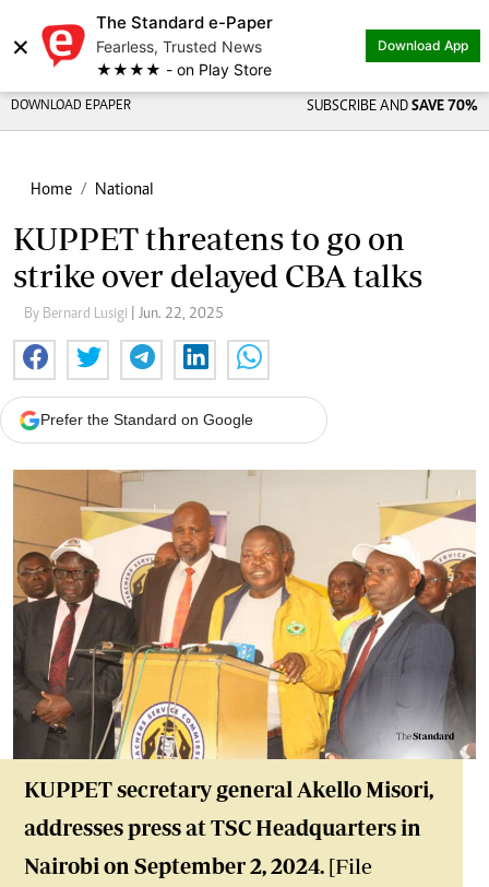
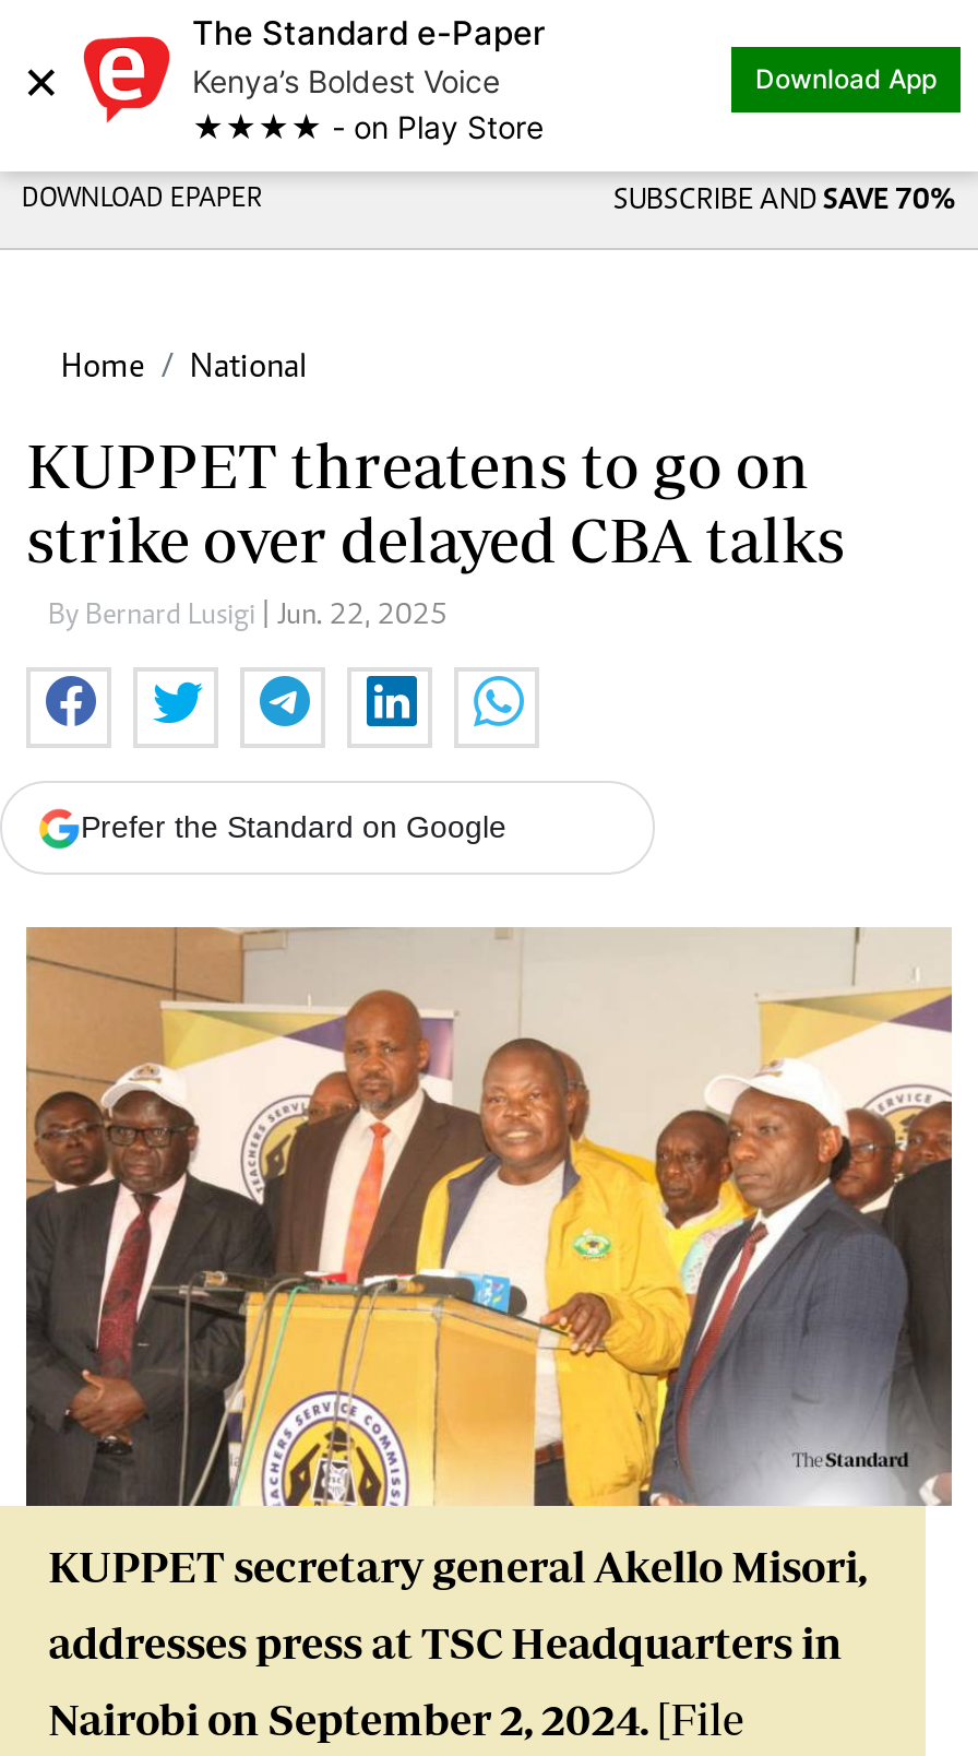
[96,37,262,56] Fearless, Trusted News -> [192,62,500,99] Kenya’s Boldest Voice

